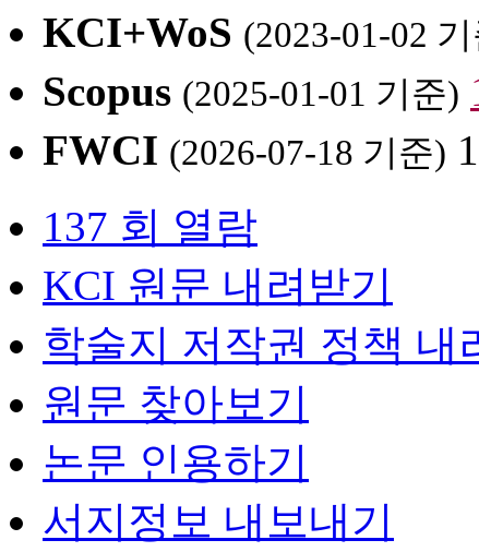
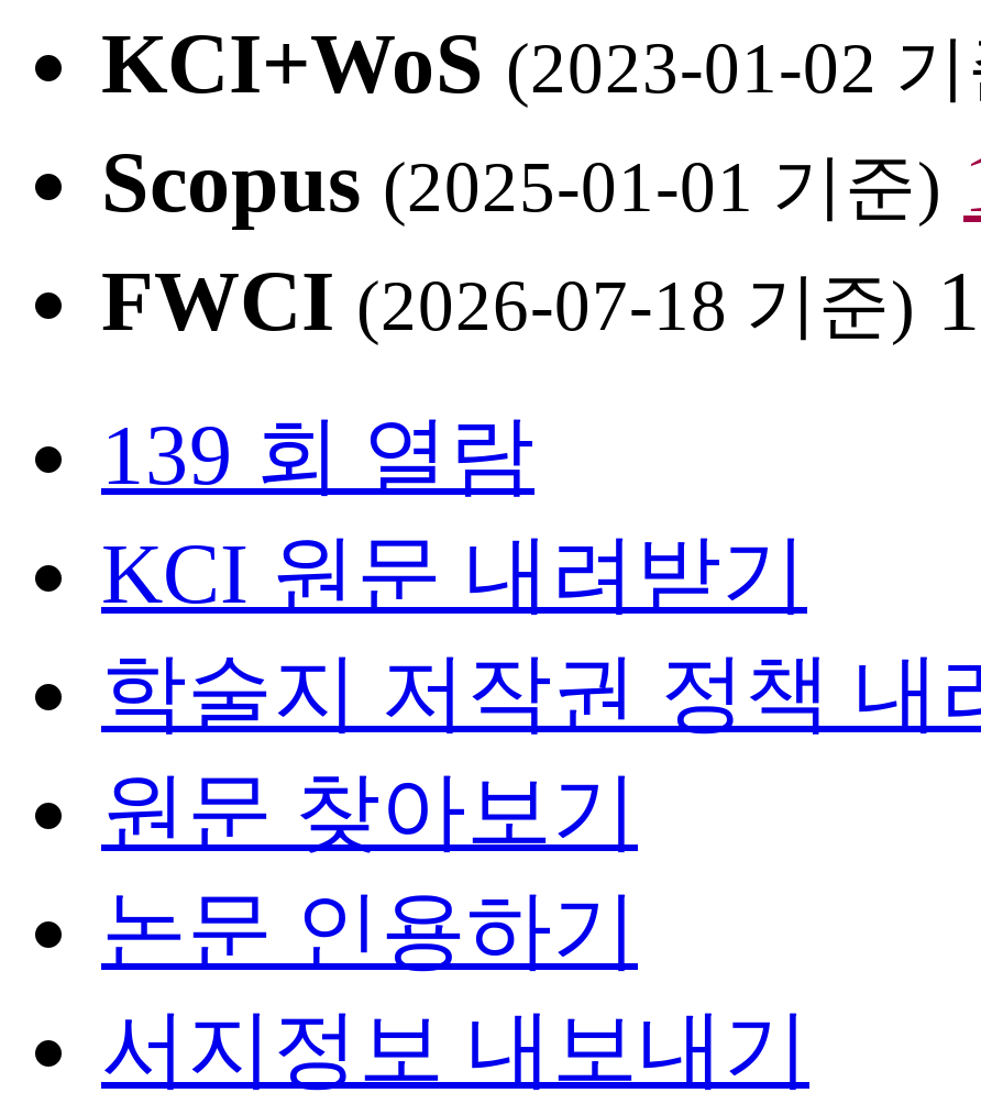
[43,203,258,250] 137 회 열람 -> [101,407,534,501] 139 회 열람

